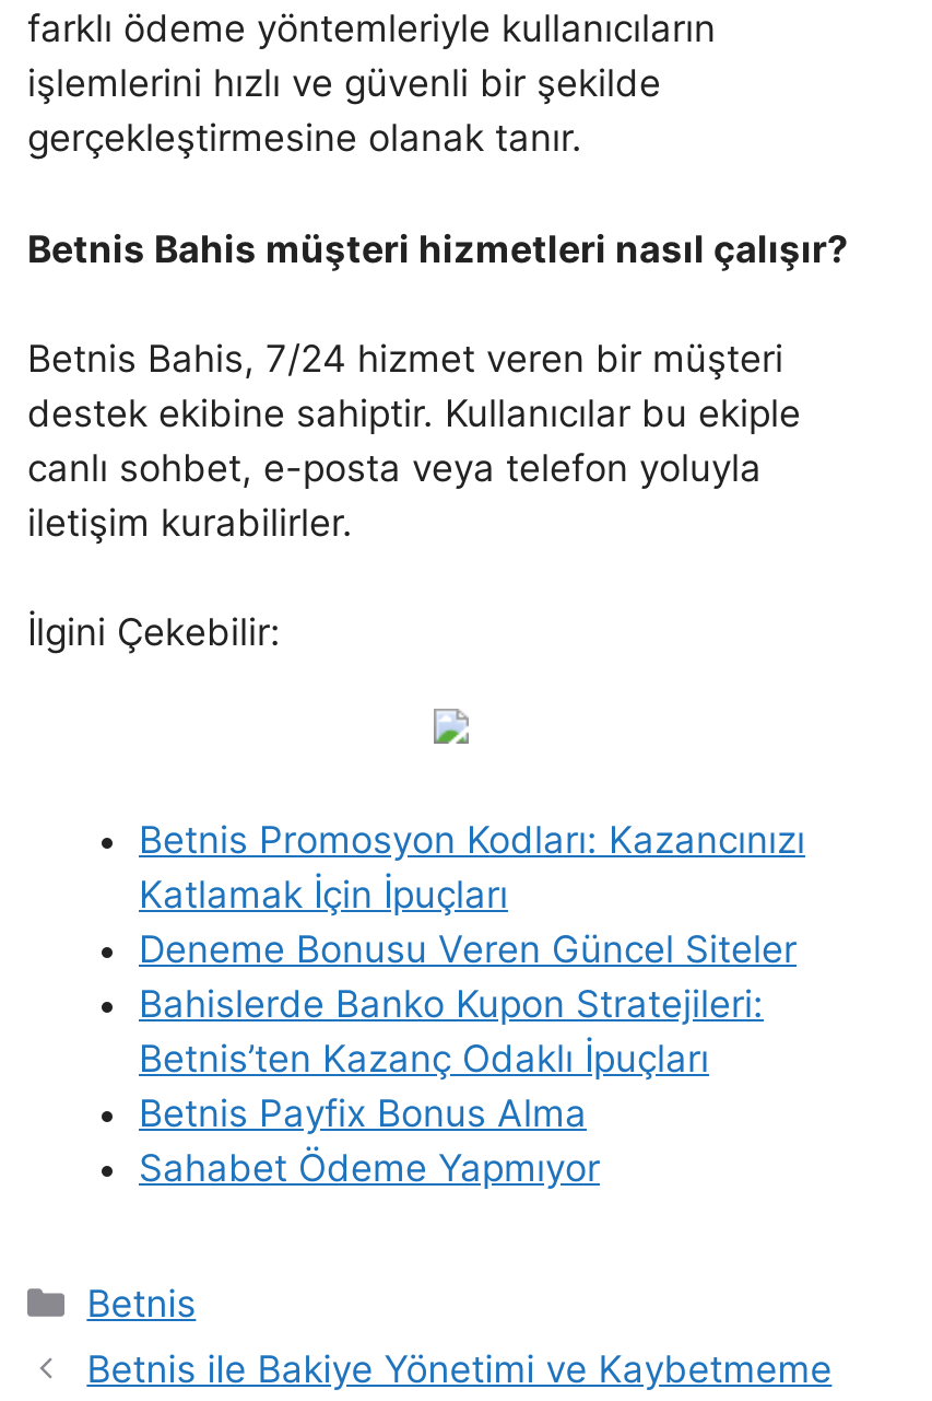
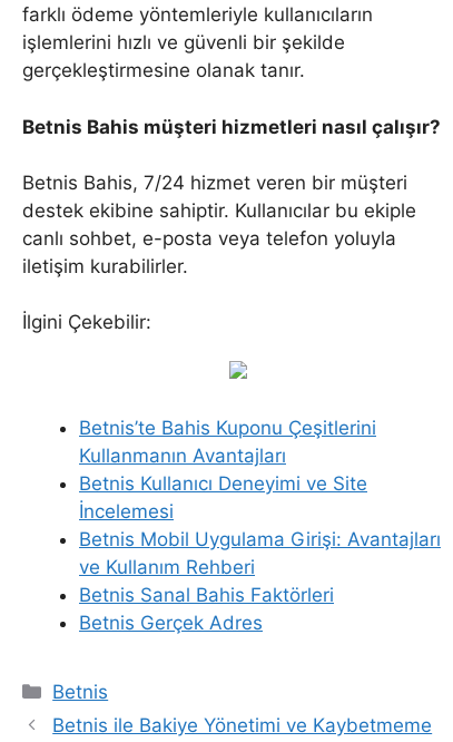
[139,818,805,1190] Betnis Promosyon Kodları: Kazancınızı | Katlamak İçin İpuçları | Deneme Bonusu Veren Güncel Siteler | Bahislerde Banko Kupon Stratejileri: | Betnis’ten Kazanç Odaklı İpuçları | Betnis Payfix Bonus Alma | Sahabet Ödeme Yapmıyor -> [79,417,441,634] Betnis’te Bahis Kuponu Çeşitlerini | Kullanmanın Avantajları | Betnis Kullanıcı Deneyimi ve Site | İncelemesi | Betnis Mobil Uygulama Girişi: Avantajları | ve Kullanım Rehberi | Betnis Sanal Bahis Faktörleri | Betnis Gerçek Adres

